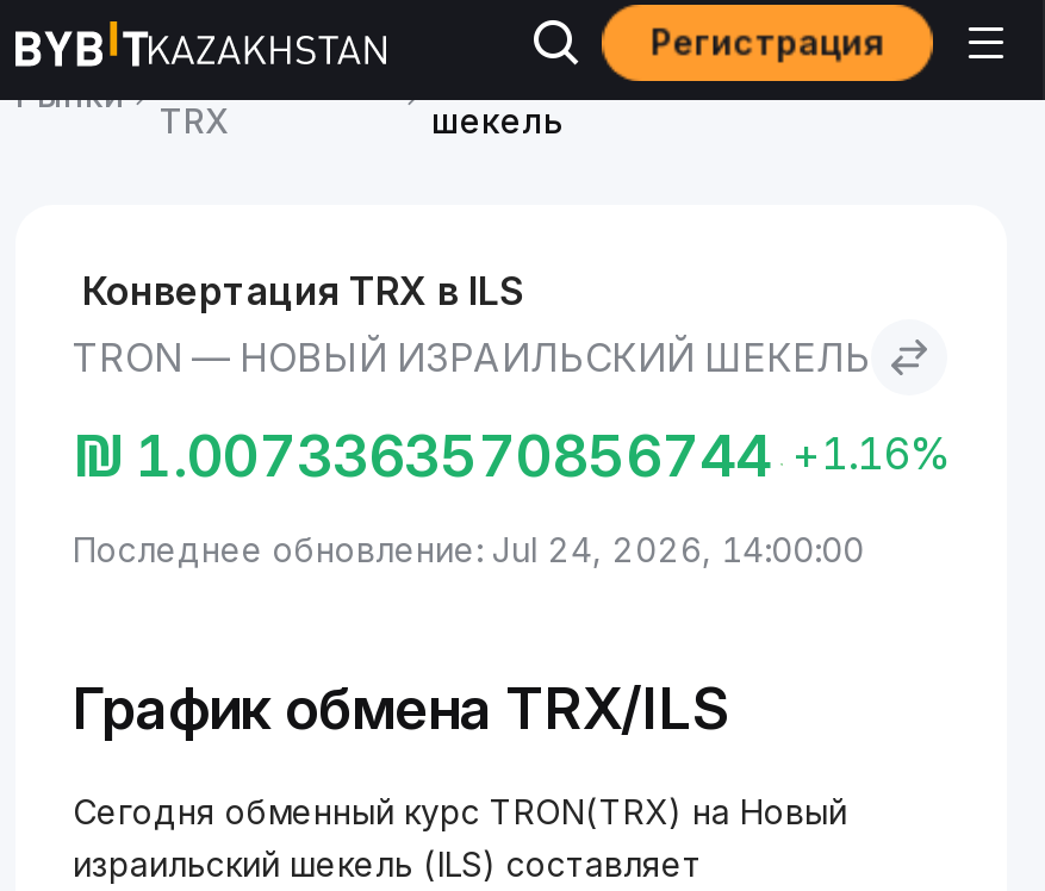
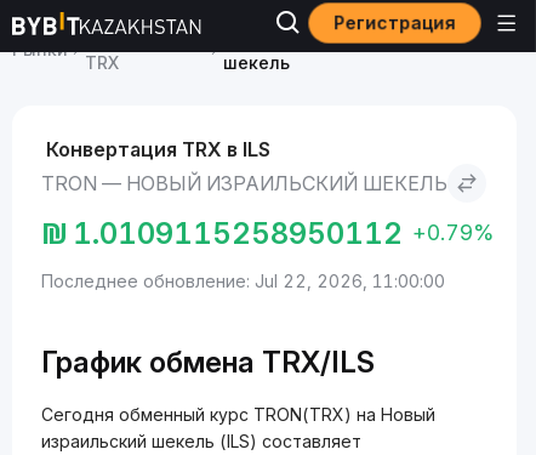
[73,422,950,491] ₪ 1.0073363570856744 +1.16% -> [41,216,494,251] ₪ 1.0109115258950112 +0.79%
[73,529,864,569] Последнее обновление: Jul 24, 2026, 14:00:00 -> [41,271,445,291] Последнее обновление: Jul 22, 2026, 11:00:00

